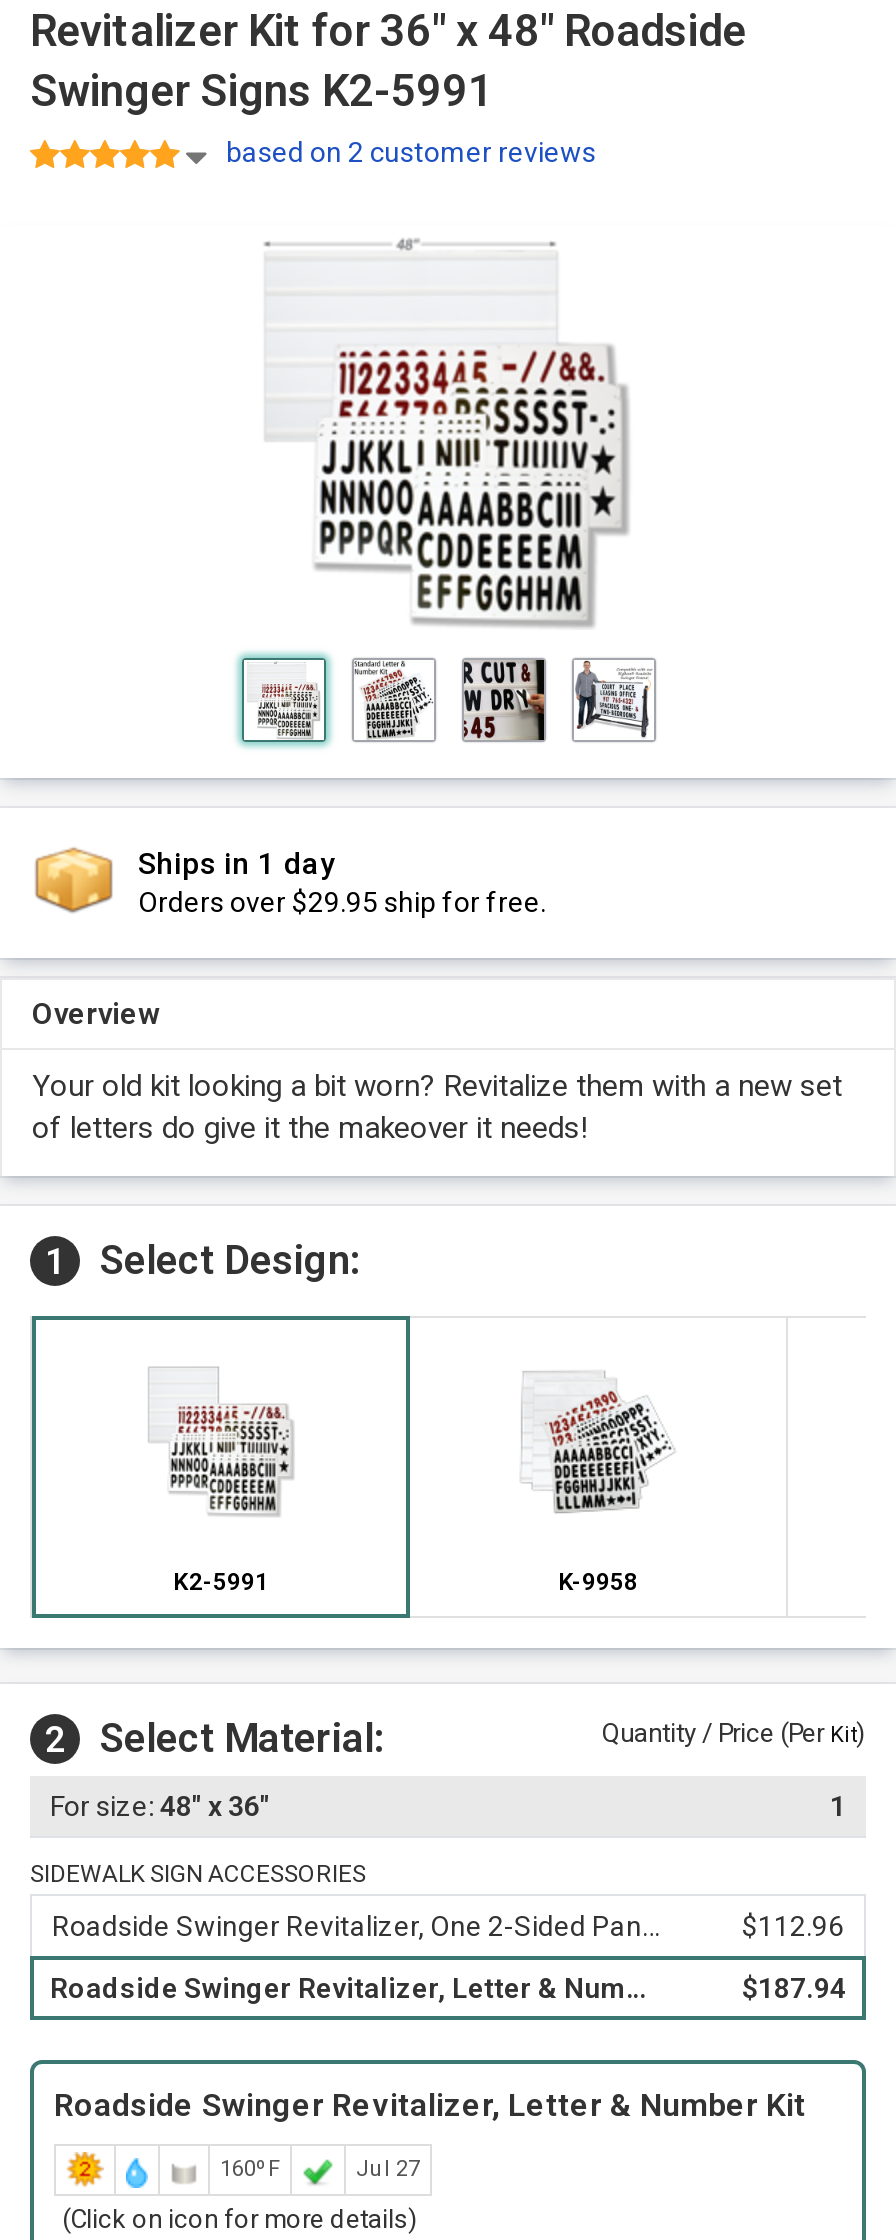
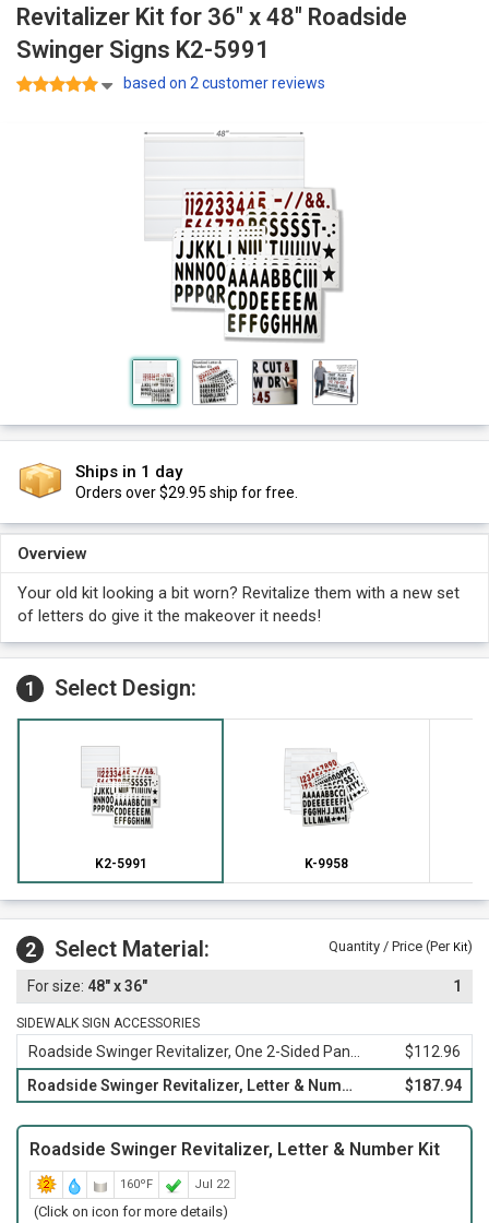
[356,2156,420,2182] Jul 27 -> [194,1177,229,1191] Jul 22

